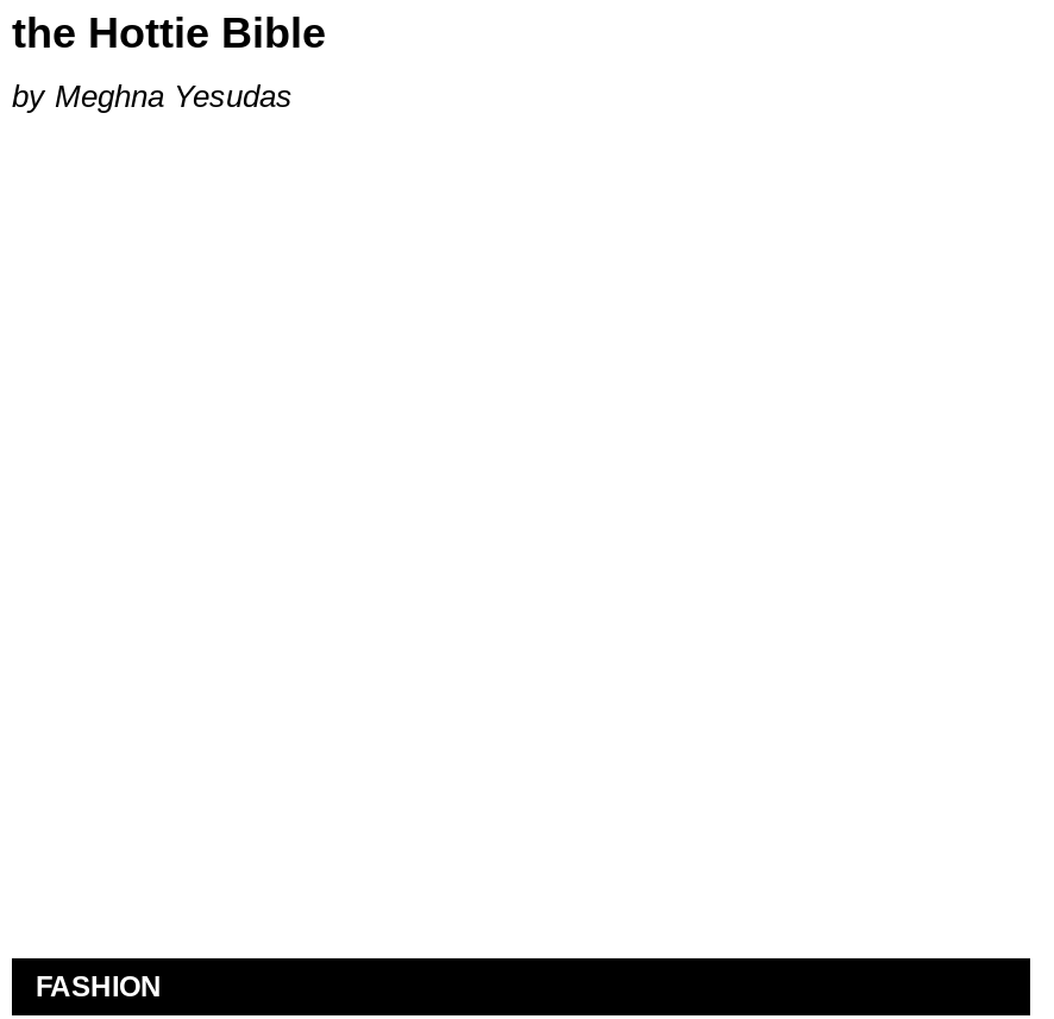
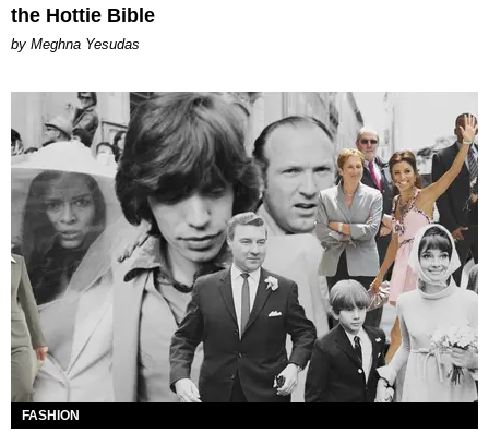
none -> [10,91,479,404] [image]

